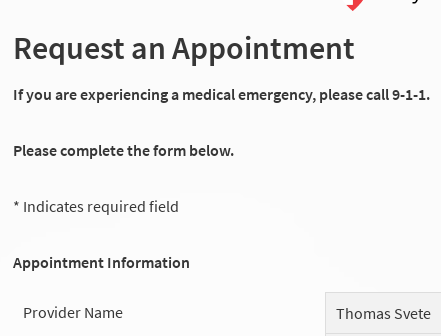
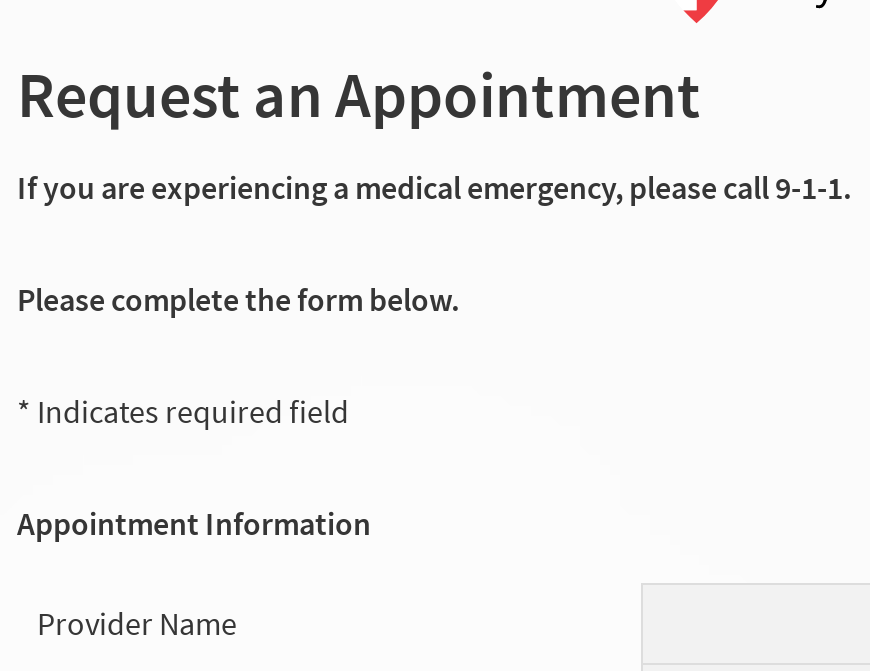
[336,303,431,323] Thomas Svete -> none

